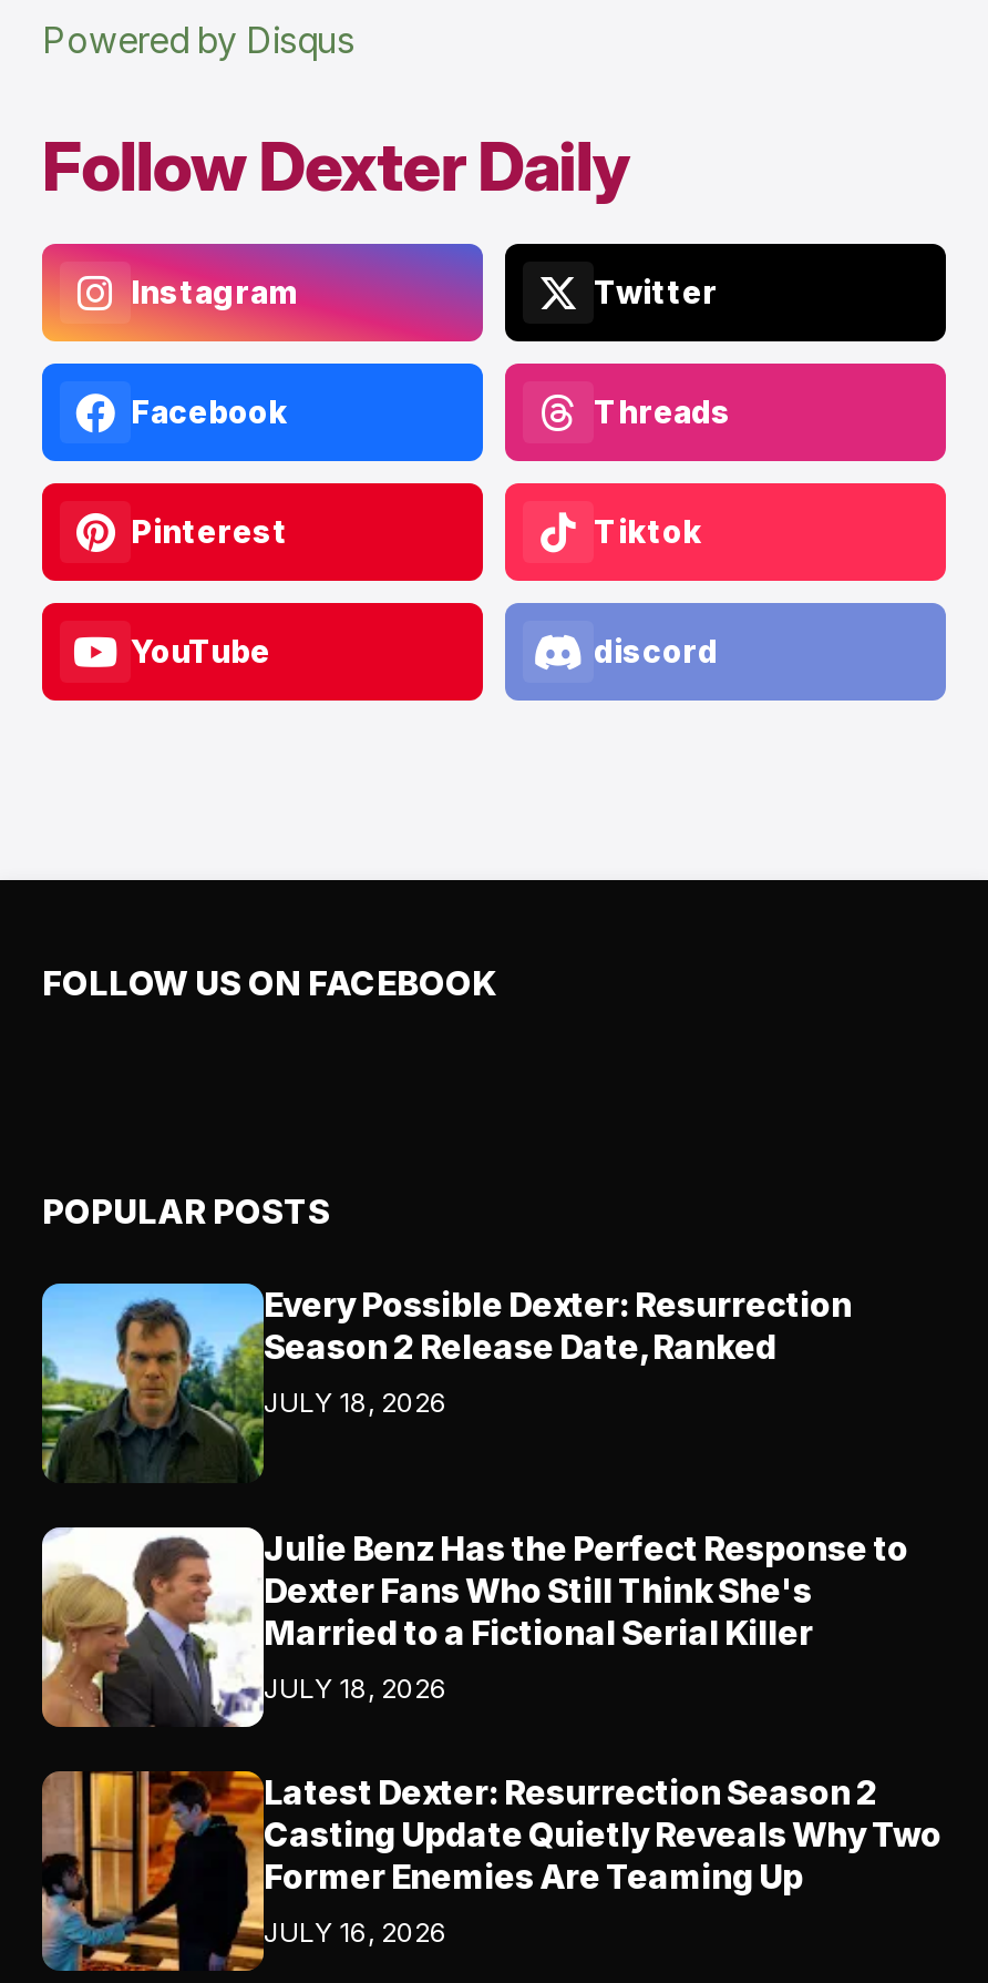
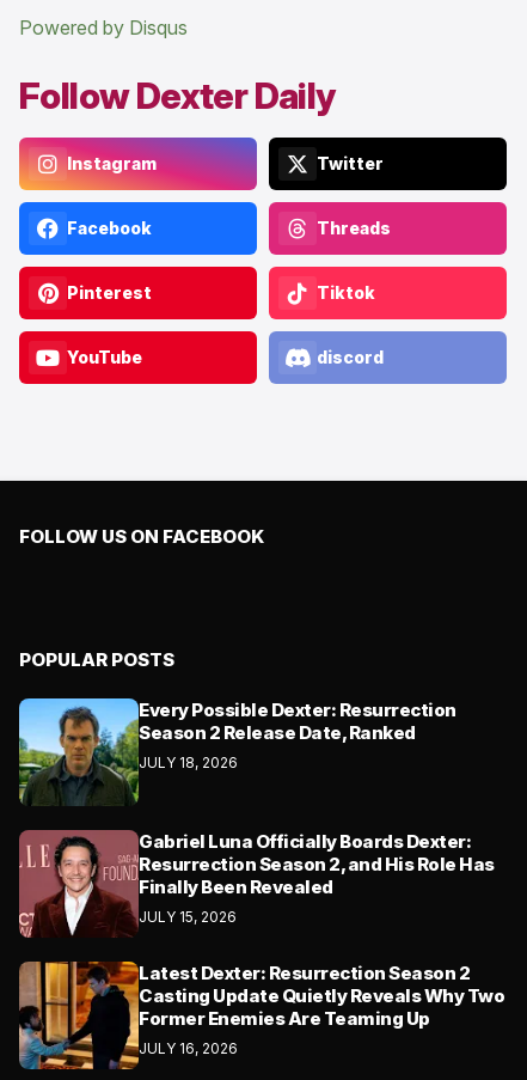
[40,1525,908,1729] [image] | Julie Benz Has the Perfect Response to | Dexter Fans Who Still Think She's | Married to a Fictional Serial Killer | JULY 18, 2026 -> [18,829,494,938] [image] | Gabriel Luna Officially Boards Dexter: | Resurrection Season 2, and His Role Has | Finally Been Revealed | JULY 15, 2026

